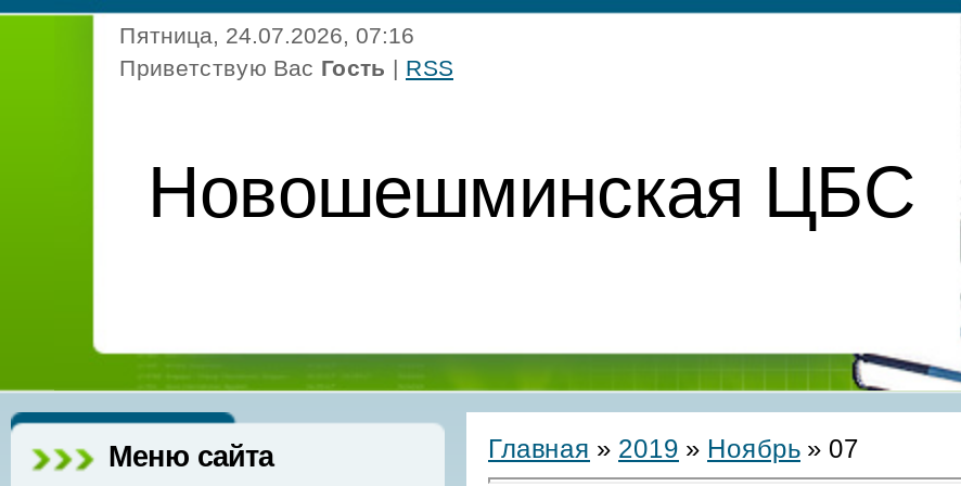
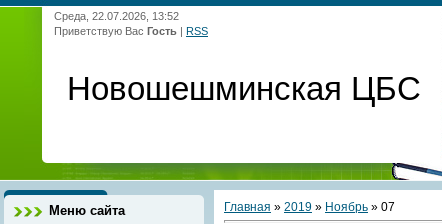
[119,22,414,48] Пятница, 24.07.2026, 07:16 -> [54,10,179,22] Среда, 22.07.2026, 13:52

